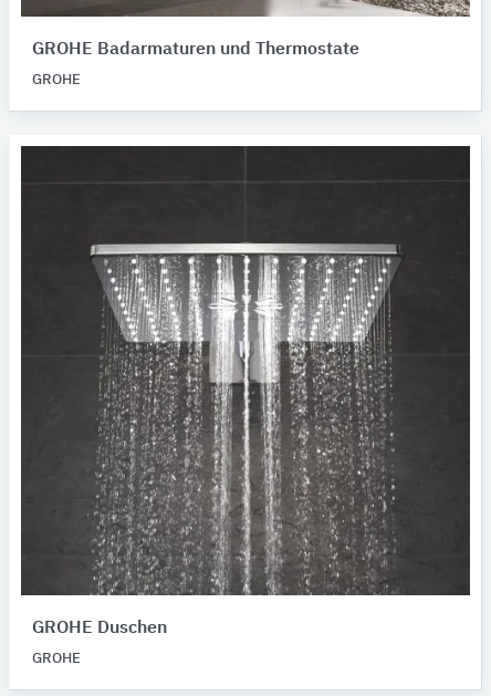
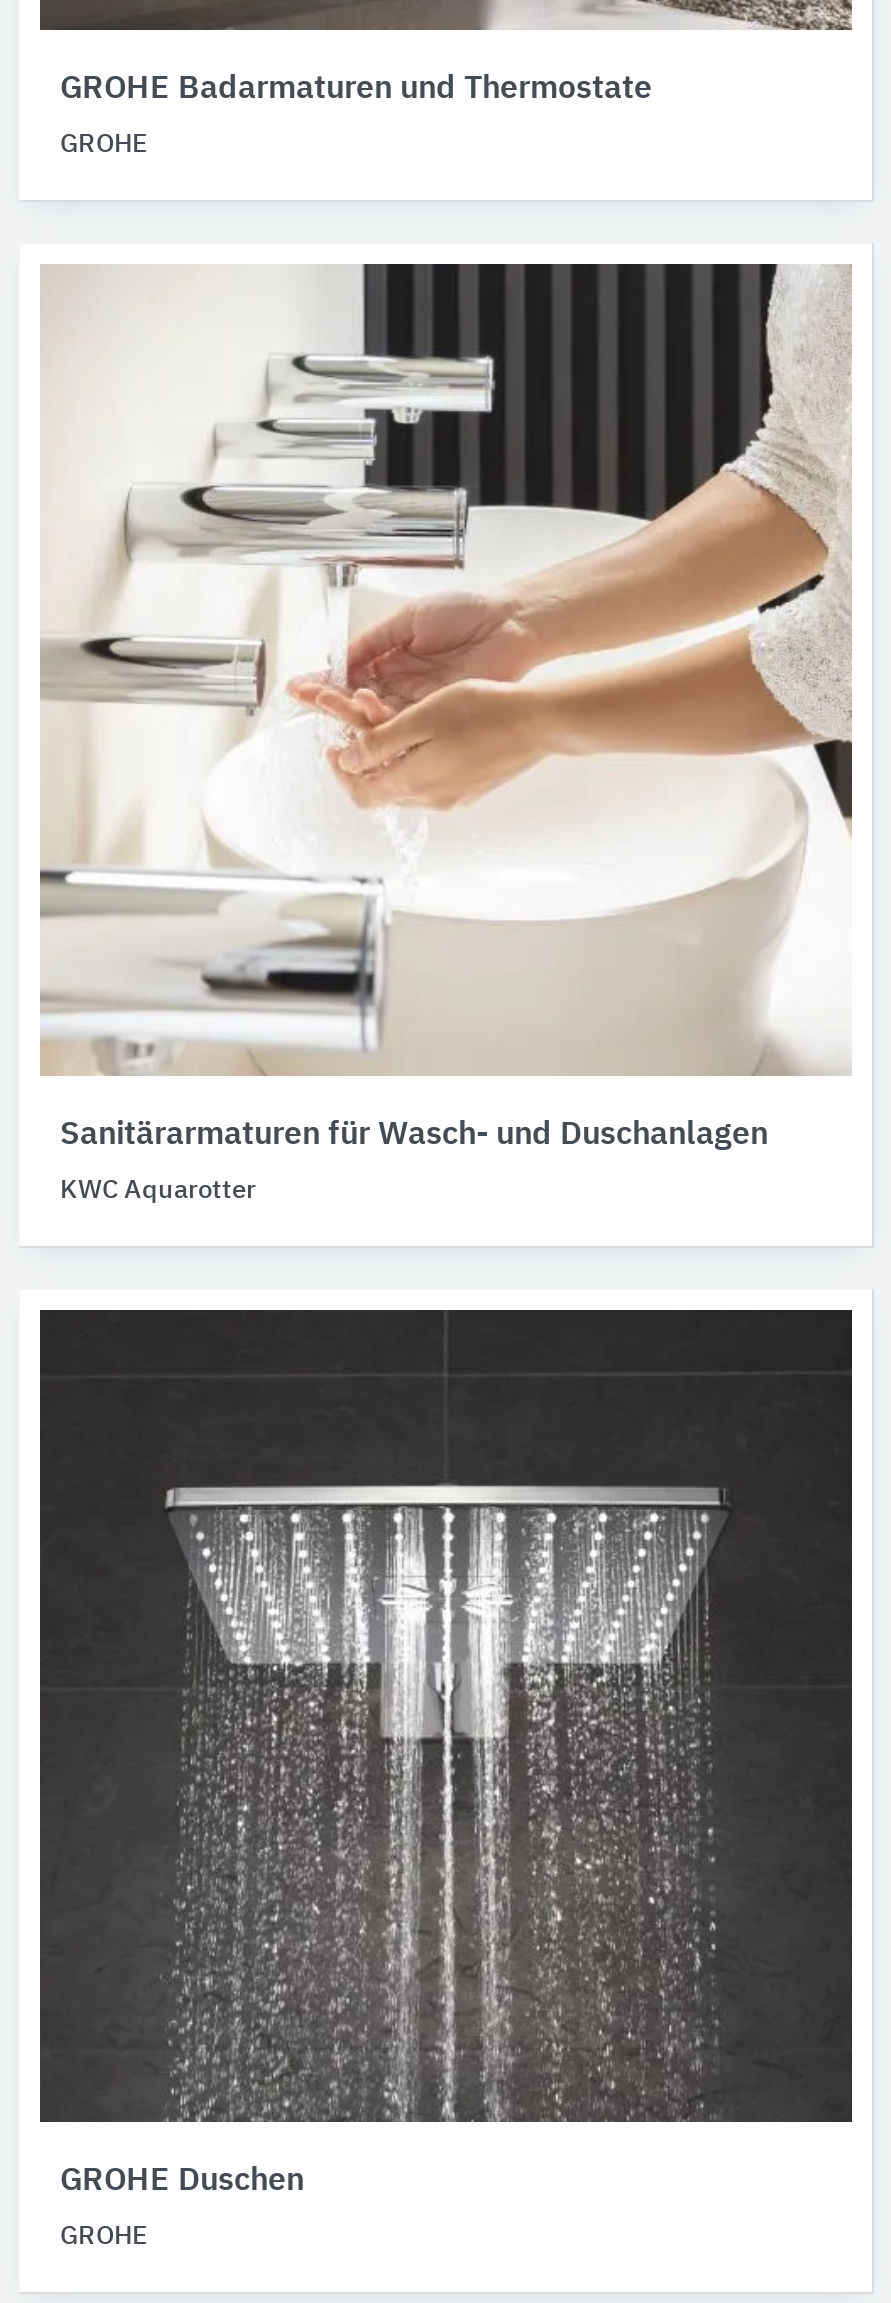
none -> [40,264,852,1204] [image] | Sanitärarmaturen für Wasch- und Duschanlagen | KWC Aquarotter

